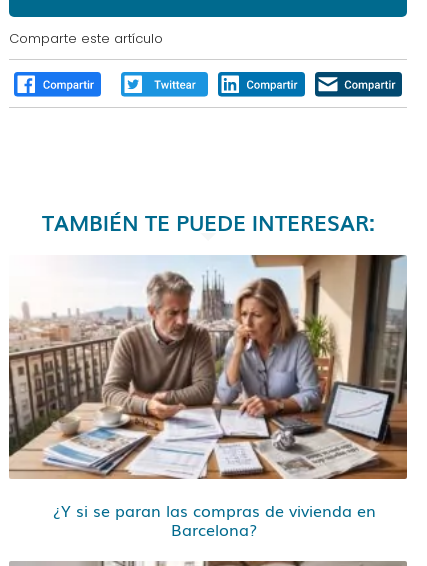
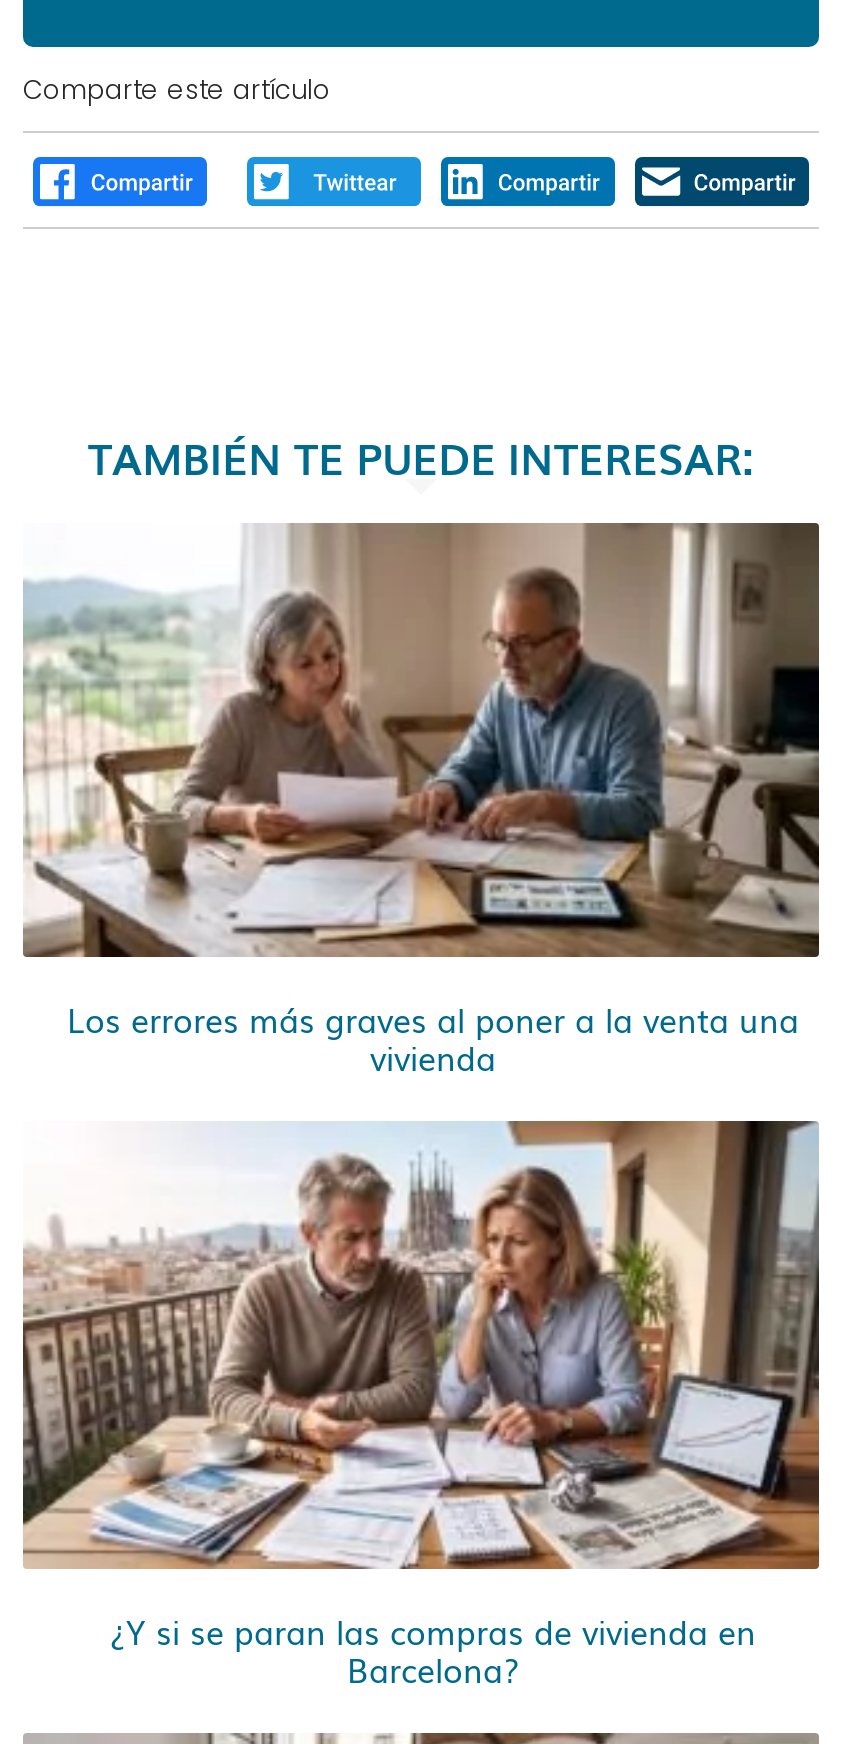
none -> [23,521,821,1081] [image] | Los errores más graves al poner a la venta una | vivienda

